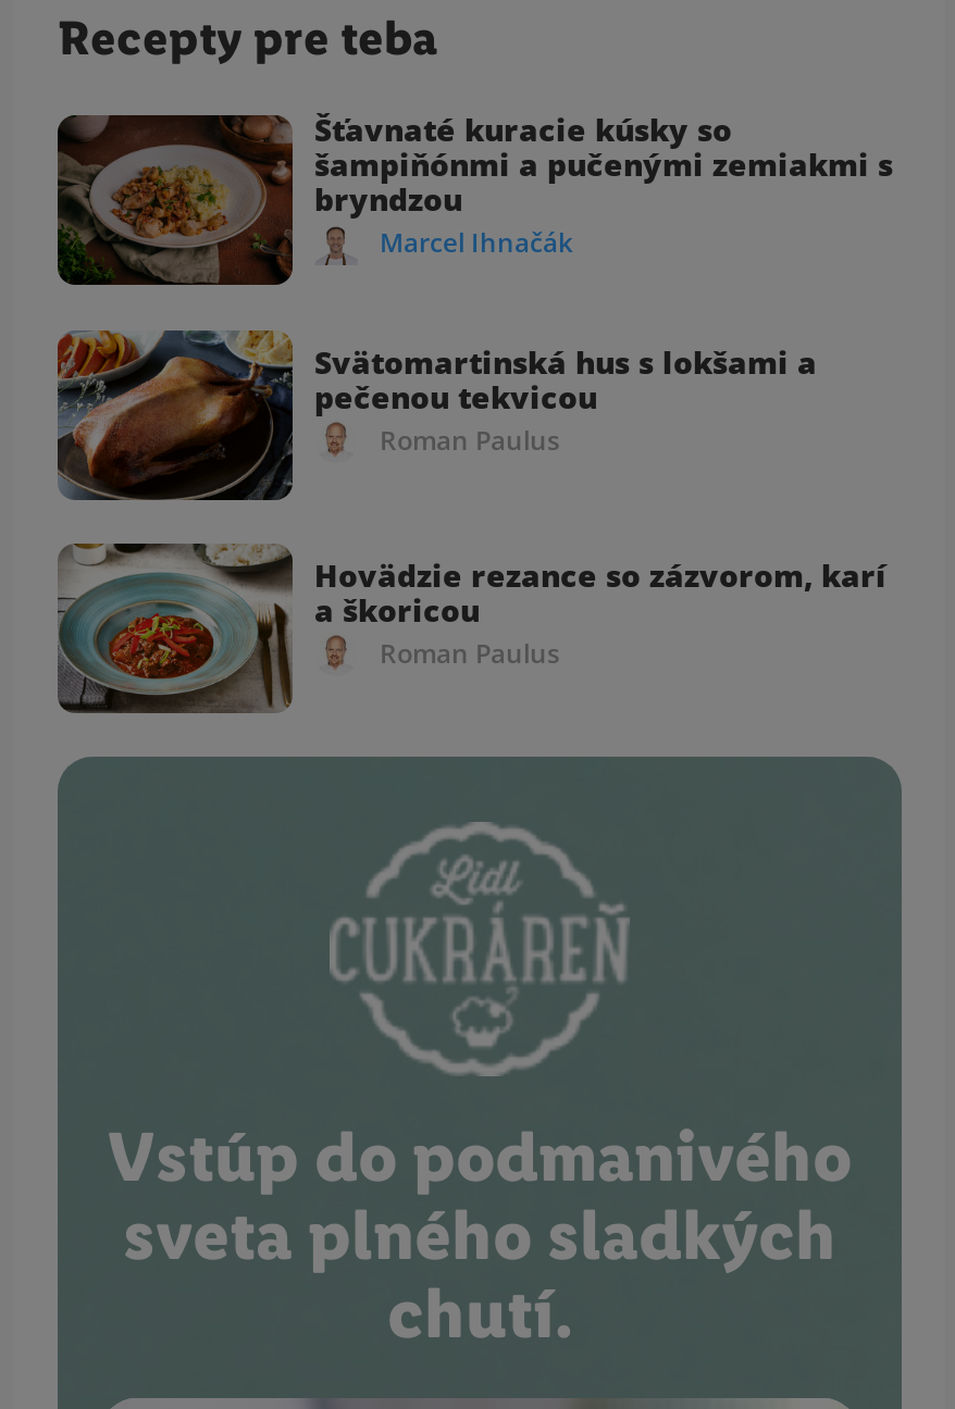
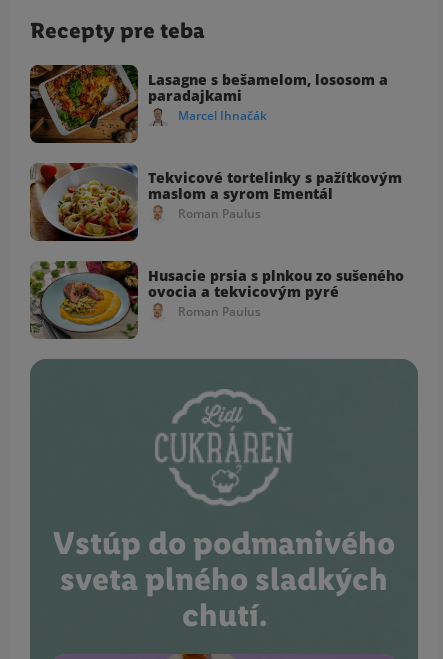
[55,108,893,285] [image] | Šťavnaté kuracie kúsky so | šampiňónmi a pučenými zemiakmi s | bryndzou -> [30,64,388,144] [image] | Lasagne s bešamelom, lososom a | paradajkami
[55,328,817,502] [image] | Svätomartinská hus s lokšami a | pečenou tekvicou -> [29,162,402,242] [image] | Tekvicové tortelinky s pažítkovým | maslom a syrom Ementál
[58,541,886,713] [image] | Hovädzie rezance so zázvorom, karí | a škoricou -> [29,260,404,339] [image] | Husacie prsia s plnkou zo sušeného | ovocia a tekvicovým pyré

